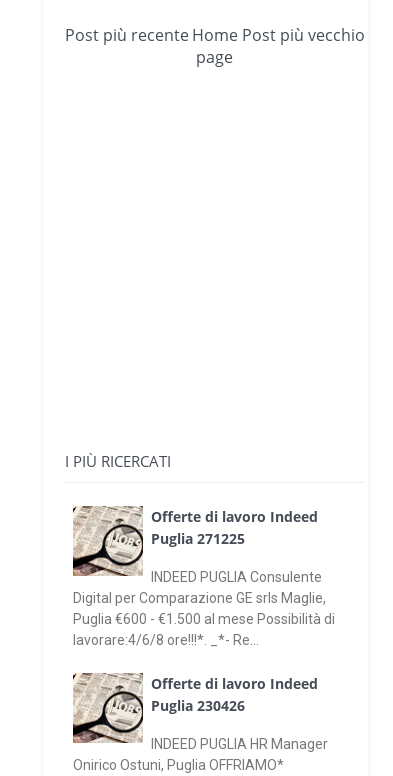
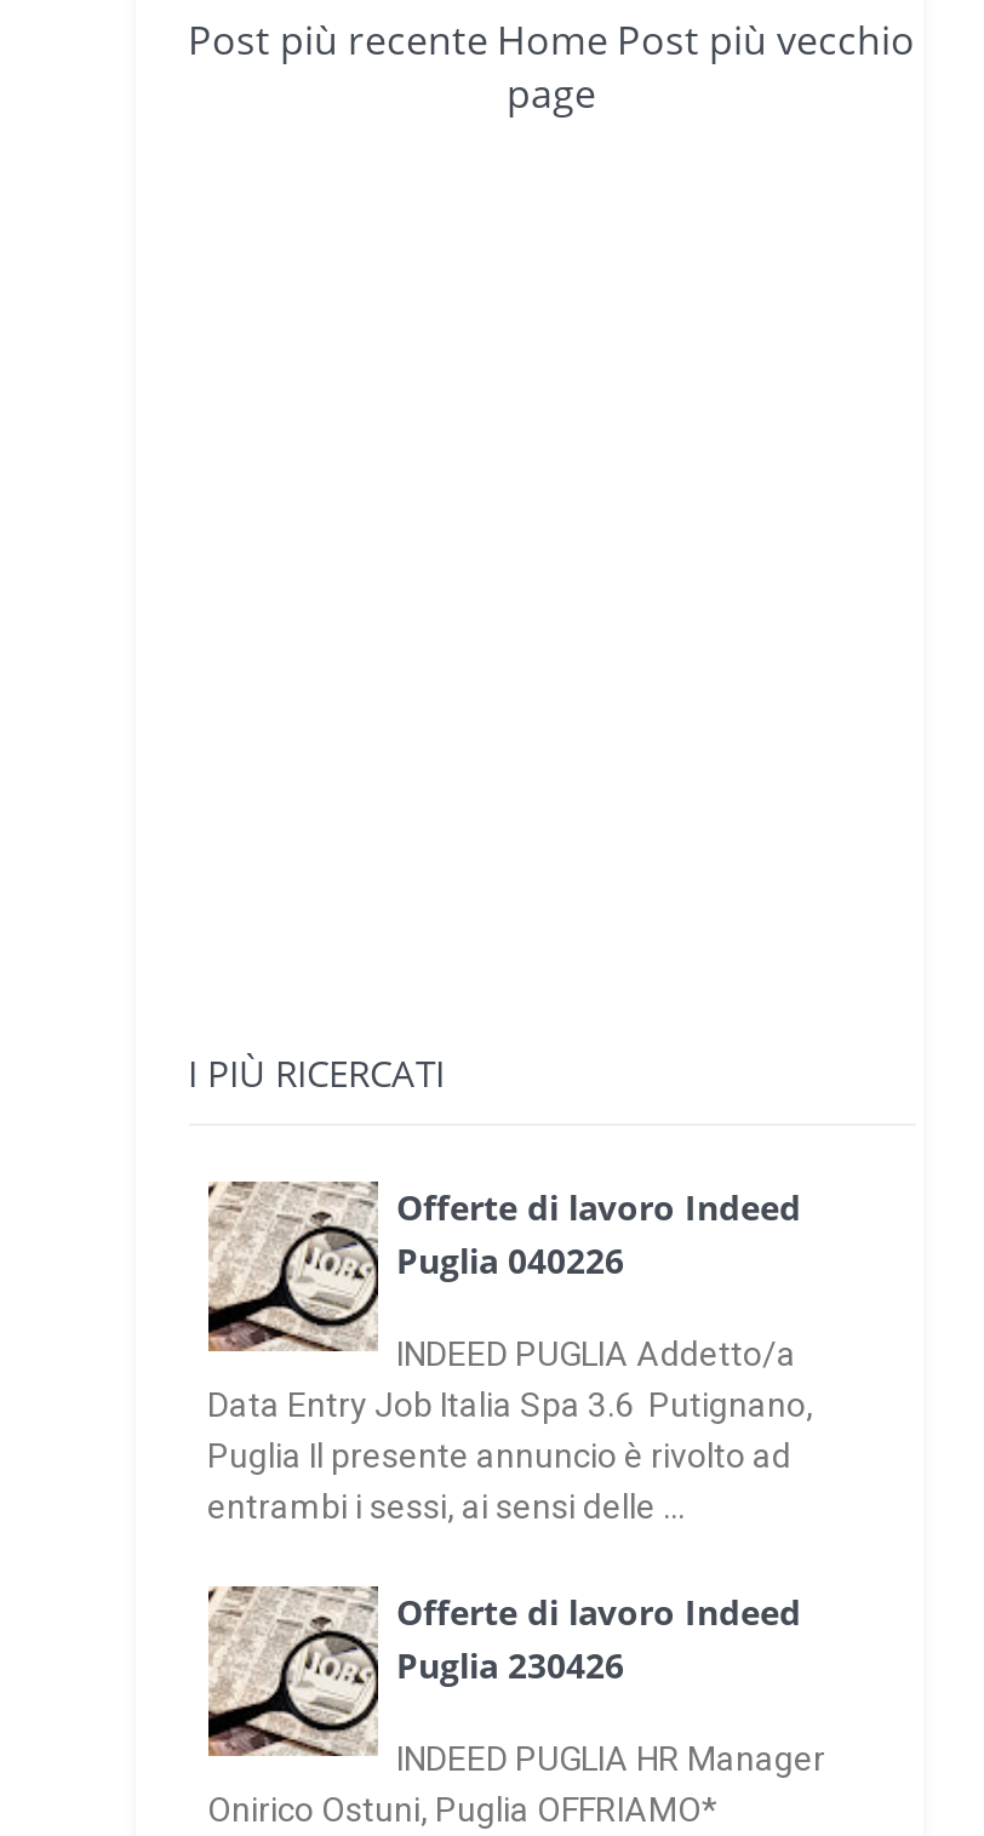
[150,529,244,548] Puglia 271225 -> [396,1237,624,1283] Puglia 040226
[72,569,334,648] INDEED PUGLIA Consulente | Digital per Comparazione GE srls Maglie, | Puglia €600 - €1.500 al mese Possibilità di | lavorare:4/6/8 ore!!!*. _*- Re... -> [207,1334,813,1525] INDEED PUGLIA Addetto/a | Data Entry Job Italia Spa 3.6 Putignano, | Puglia Il presente annuncio è rivolto ad | entrambi i sessi, ai sensi delle ...

